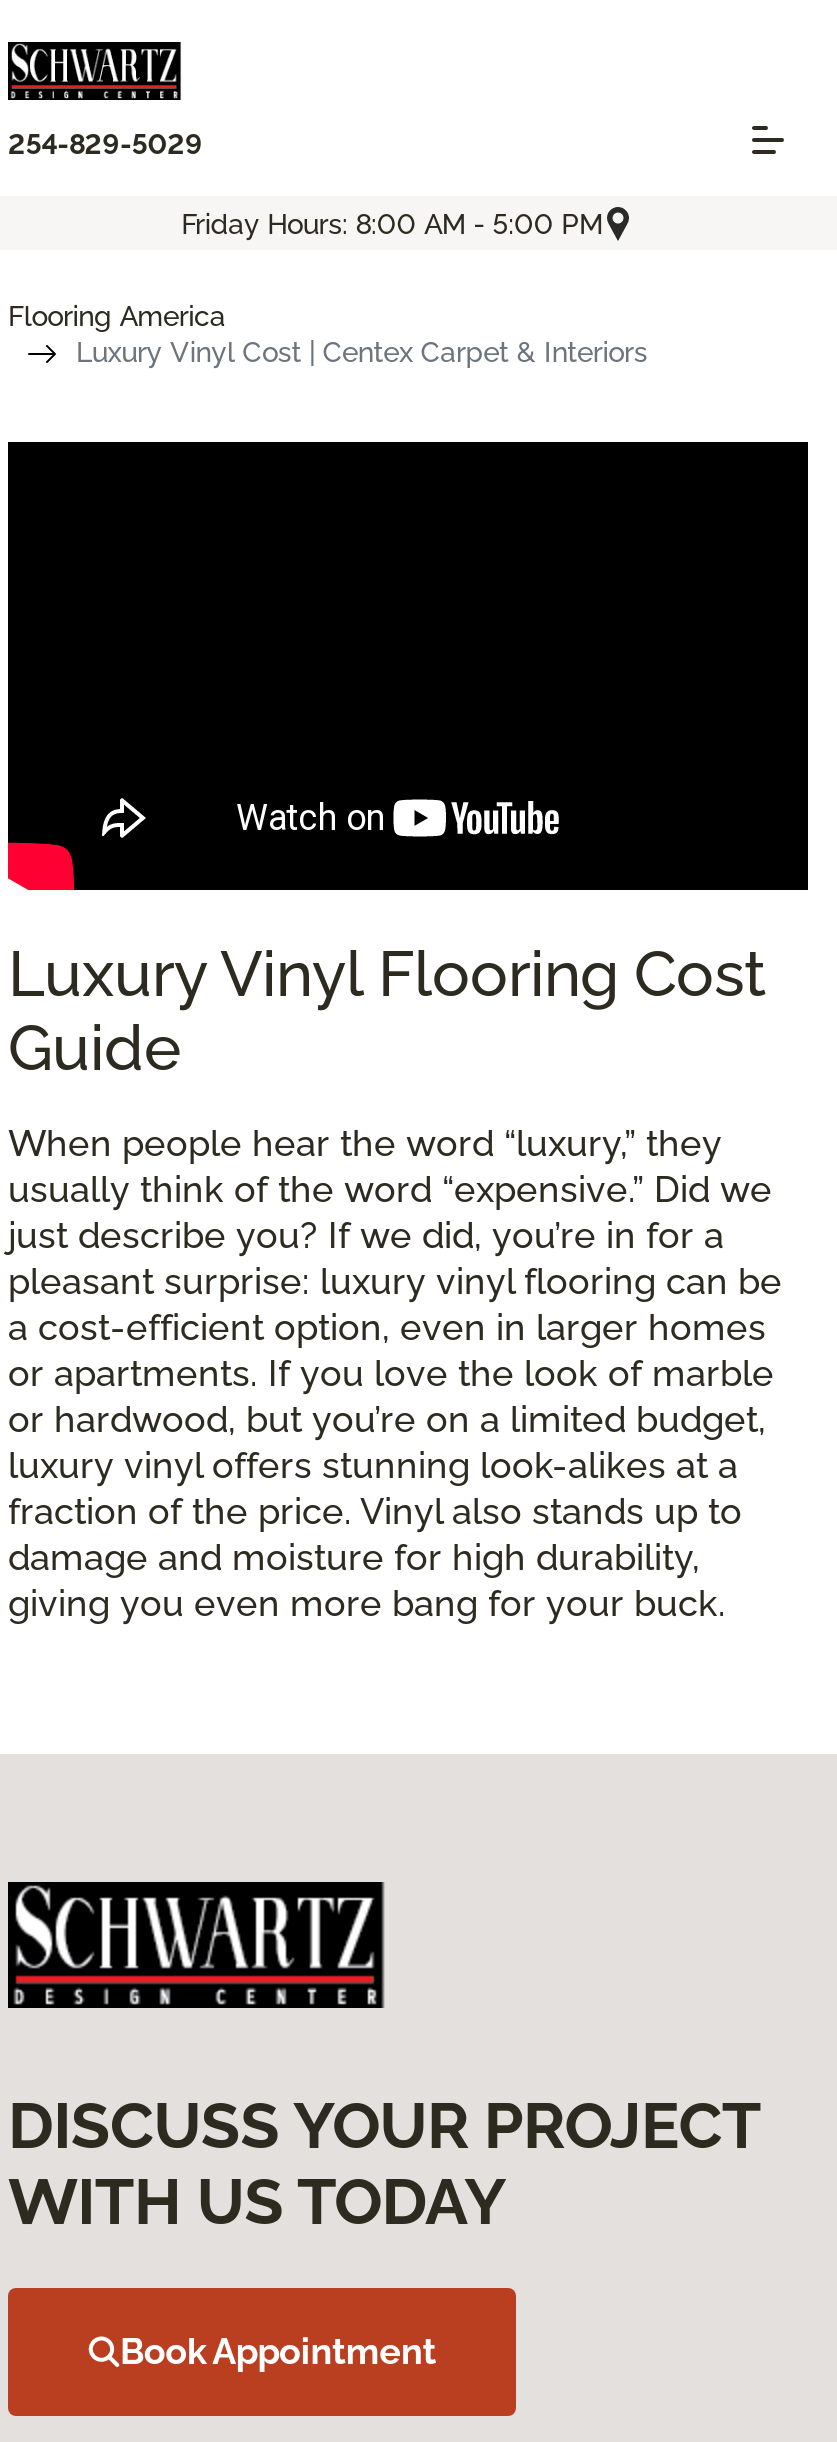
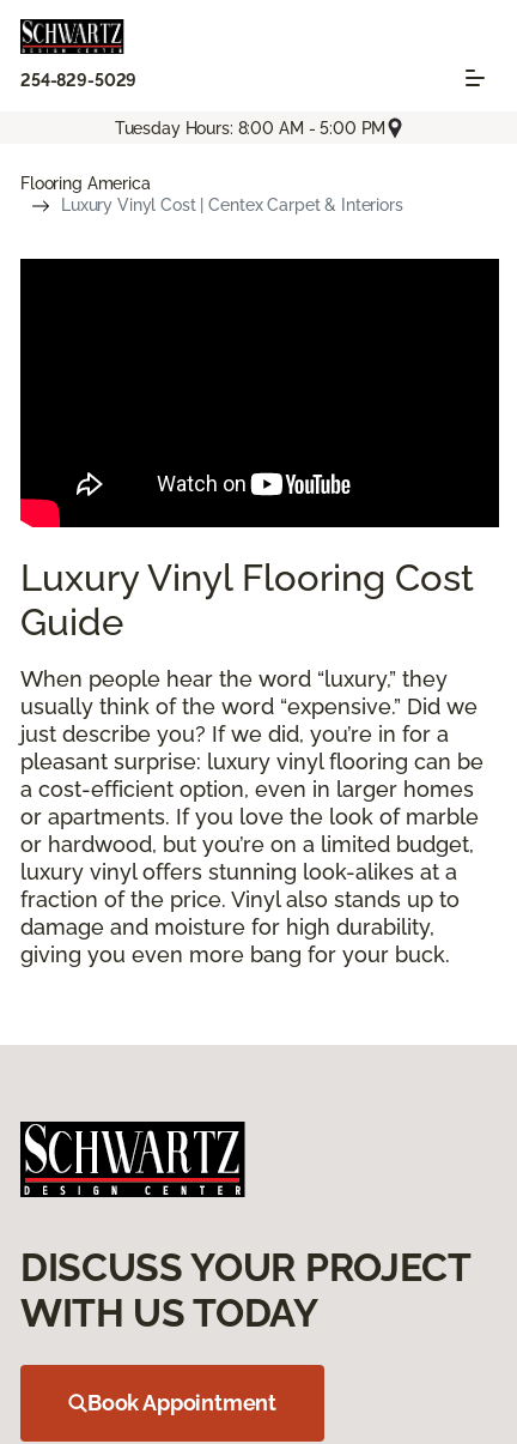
[181,207,603,239] Friday Hours: 8:00 AM - 5:00 PM -> [115,118,386,137] Tuesday Hours: 8:00 AM - 5:00 PM

